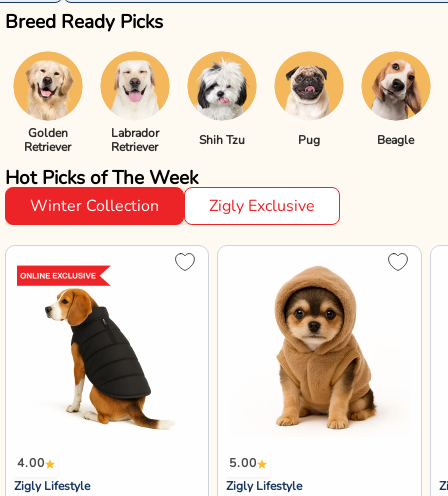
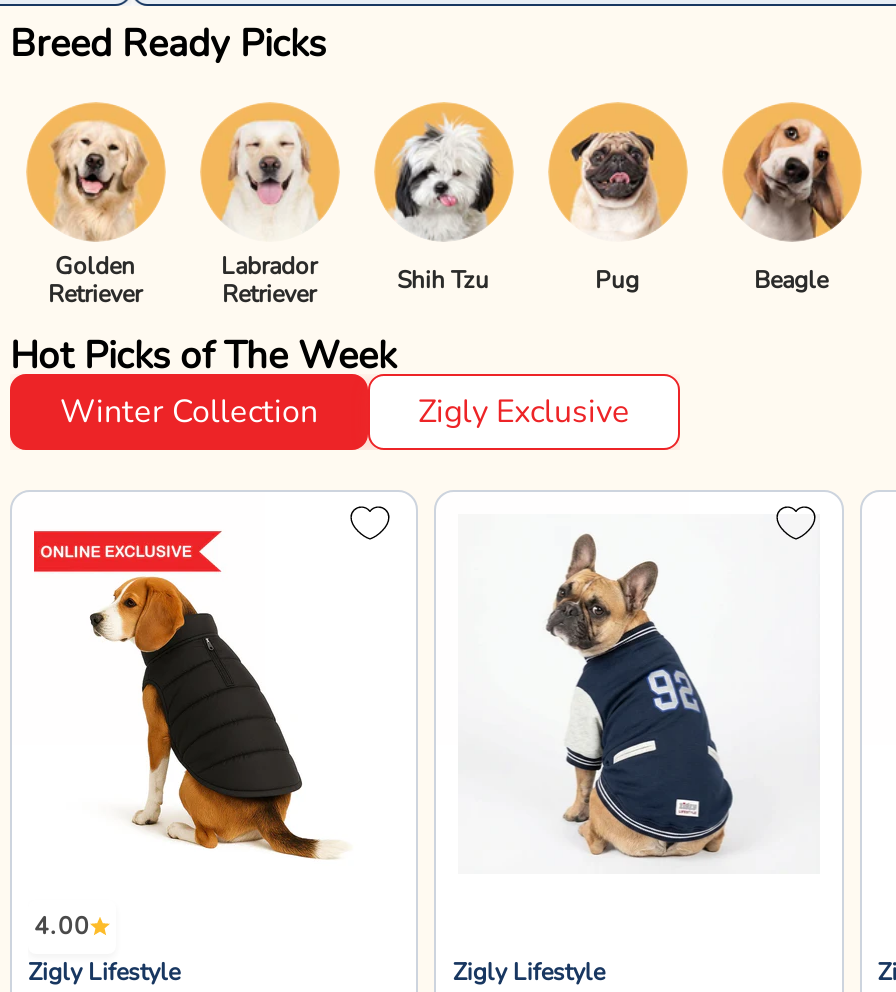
[273,265,378,430] [image] -> [544,532,754,860] [image]
[229,455,257,471] 5.00 -> none

